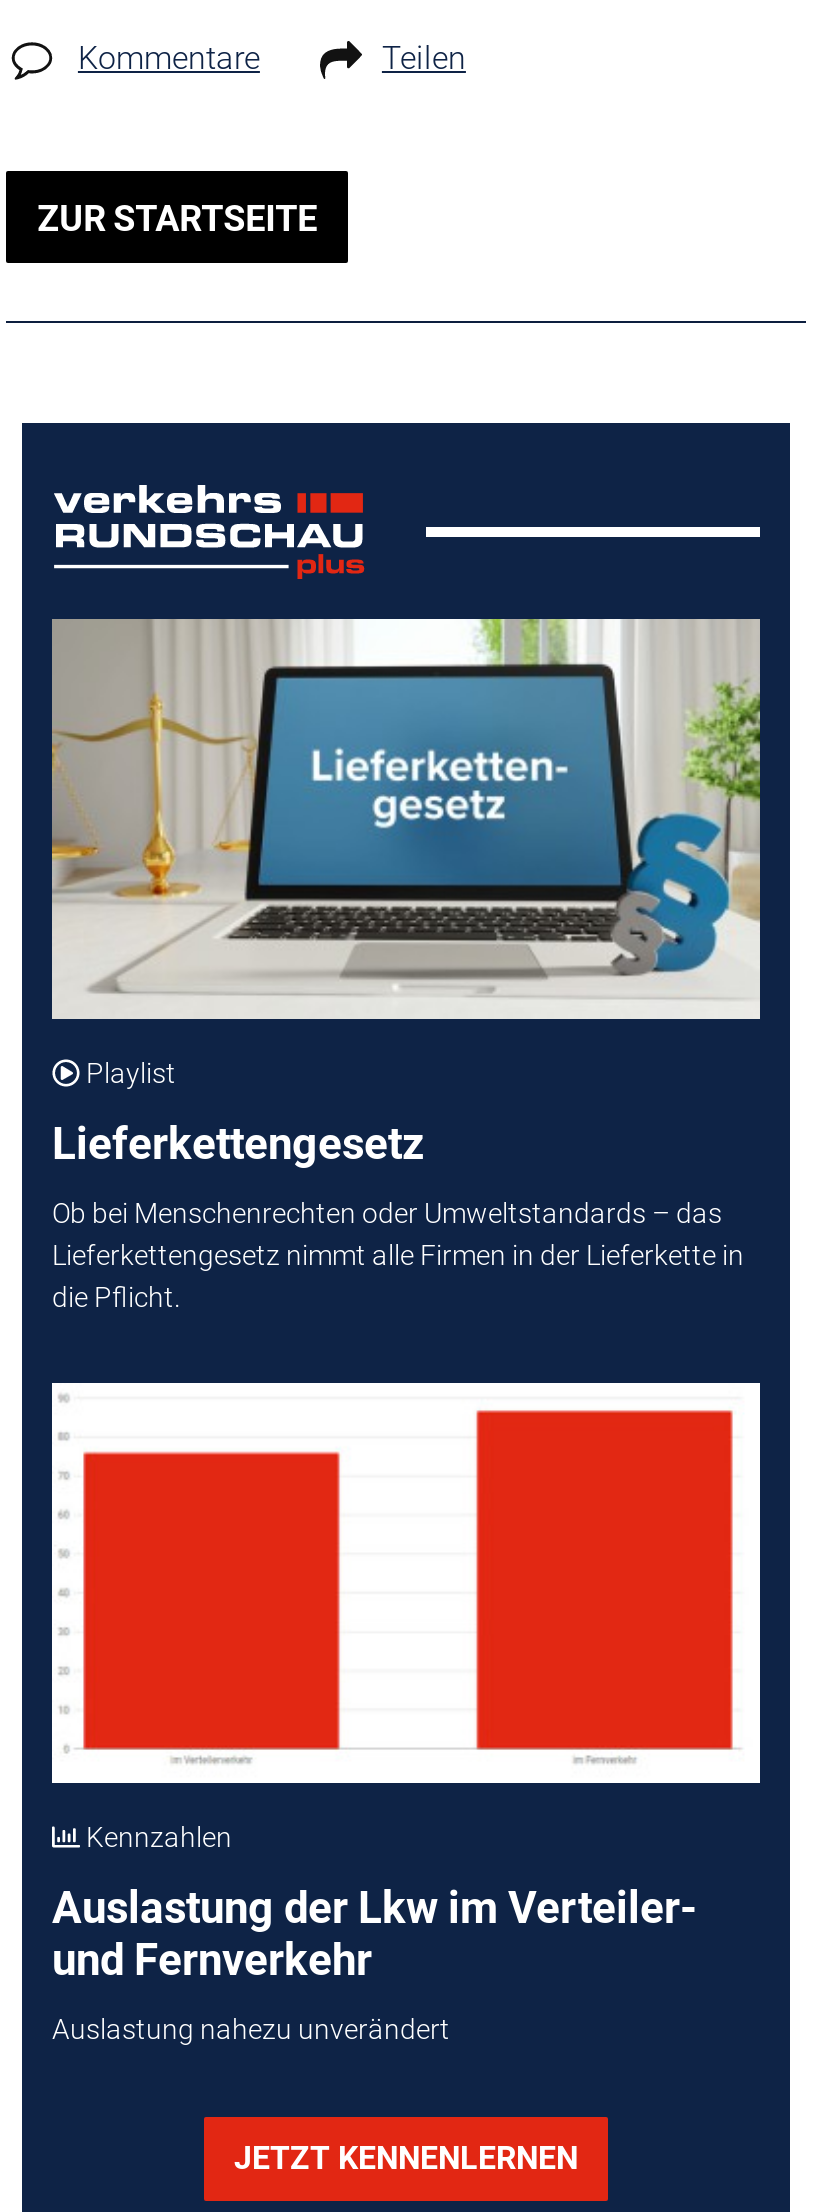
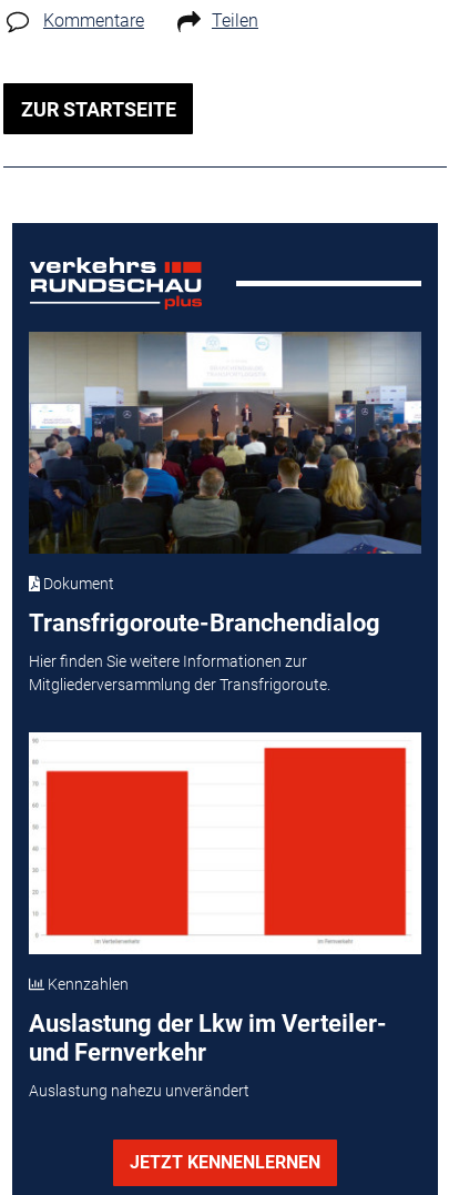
[50,617,762,1090] [image] | Playlist -> [29,332,421,593] [image] | Dokument
[52,1120,424,1170] Lieferkettengesetz -> [29,610,380,637] Transfrigoroute-Branchendialog
[52,1197,744,1313] Ob bei Menschenrechten oder Umweltstandards – das | Lieferkettengesetz nimmt alle Firmen in der Lieferkette in | die Pflicht. -> [29,652,330,693] Hier finden Sie weitere Informationen zur | Mitgliederversammlung der Transfrigoroute.

